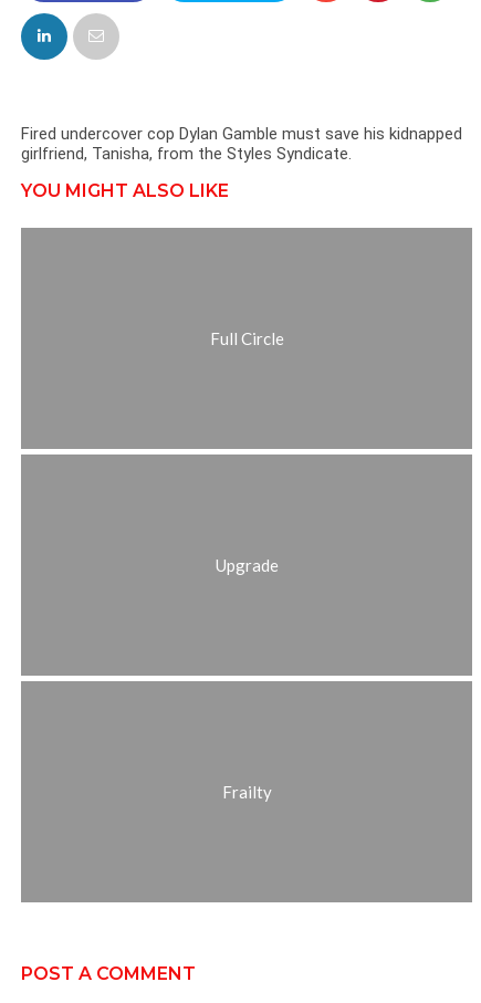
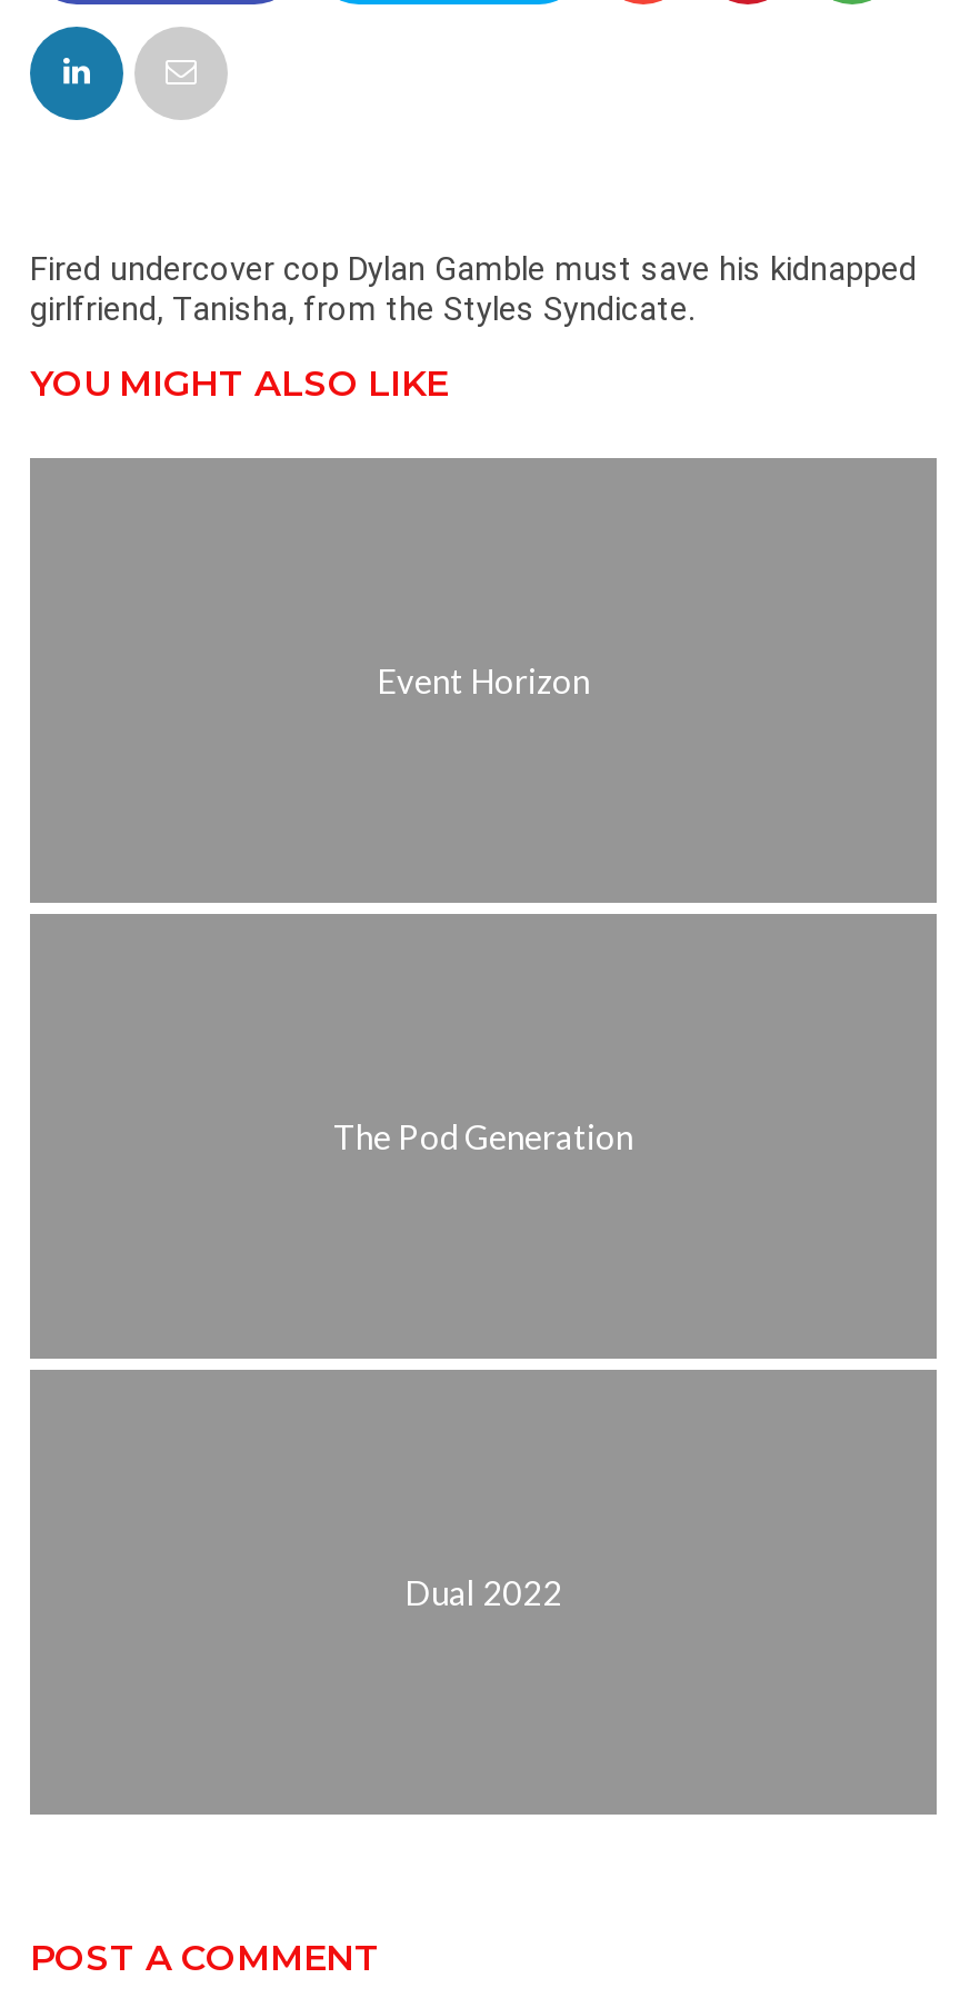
[210,328,284,348] Full Circle -> [377,660,590,700] Event Horizon
[215,555,278,575] Upgrade -> [333,1116,633,1156] The Pod Generation
[222,782,271,802] Frailty -> [404,1572,562,1612] Dual 2022

